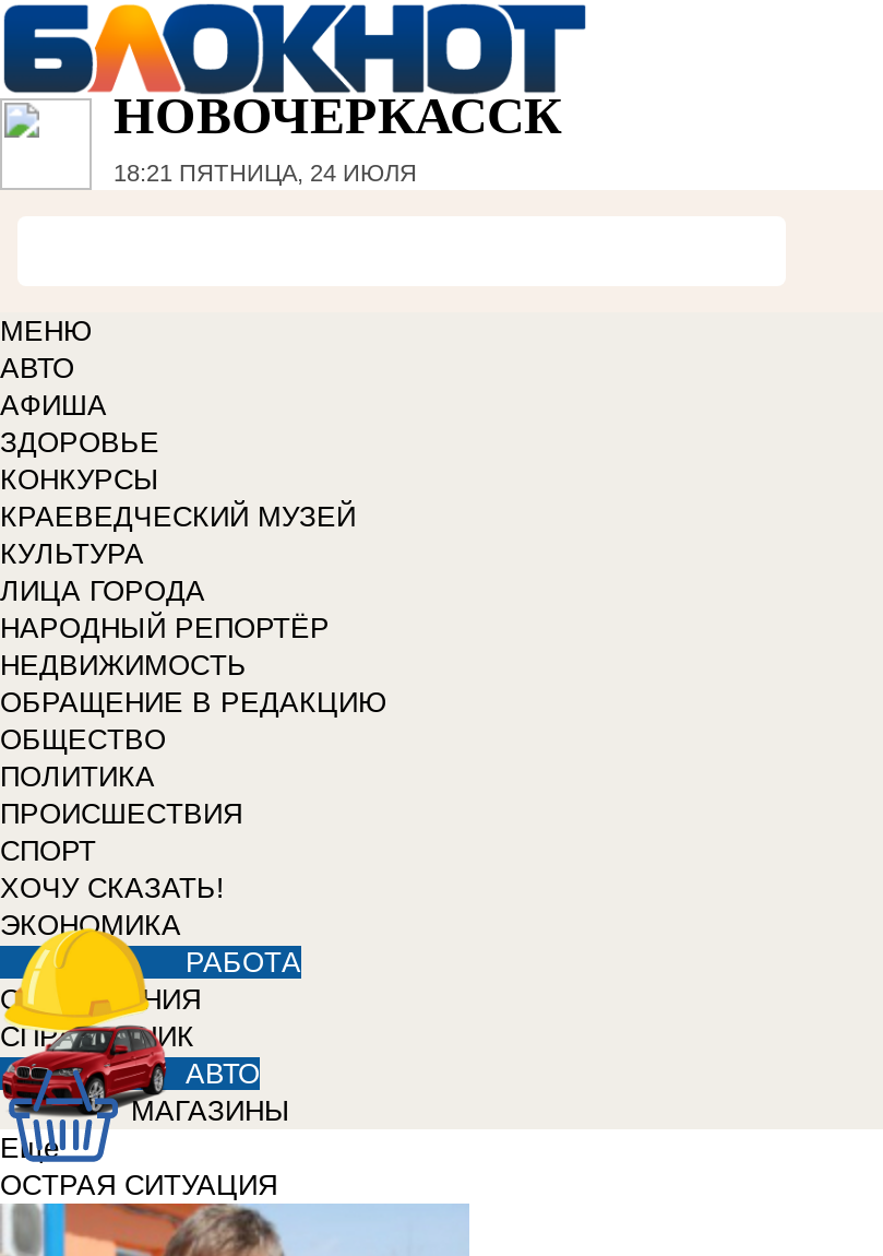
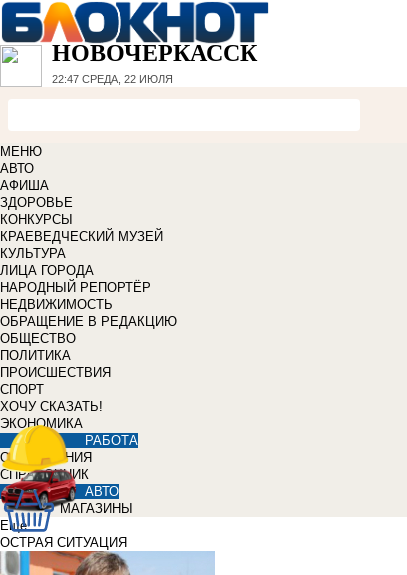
[114,160,417,187] 18:21 ПЯТНИЦА, 24 ИЮЛЯ -> [52,73,173,85] 22:47 СРЕДА, 22 ИЮЛЯ

